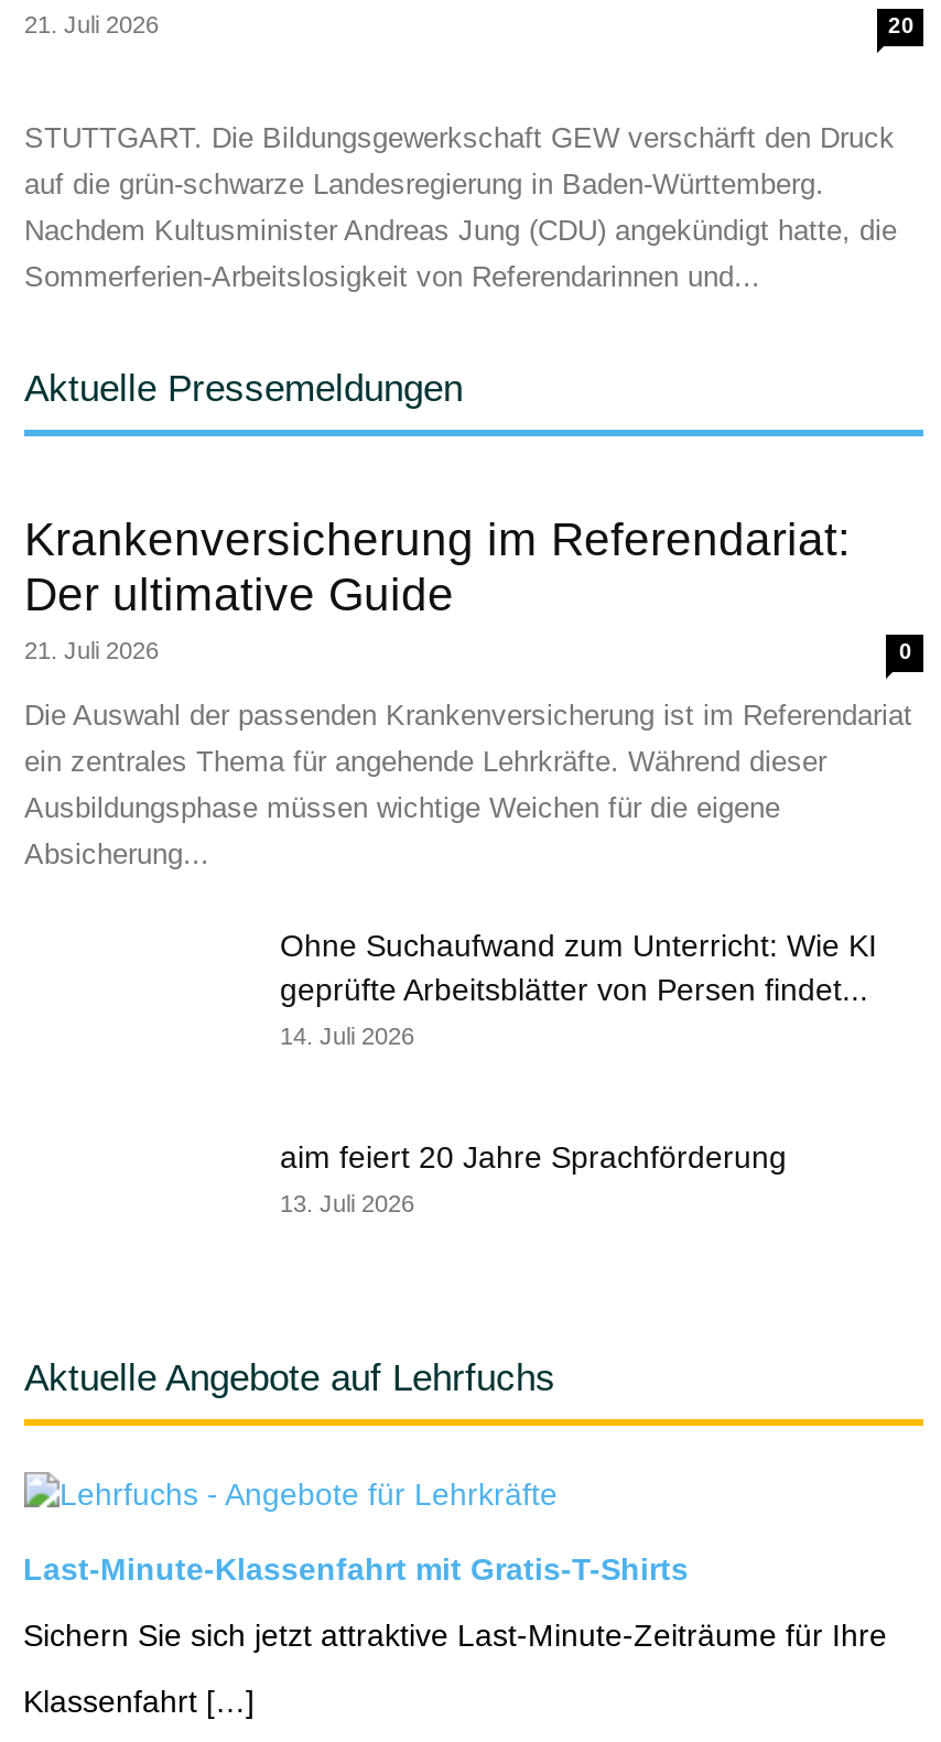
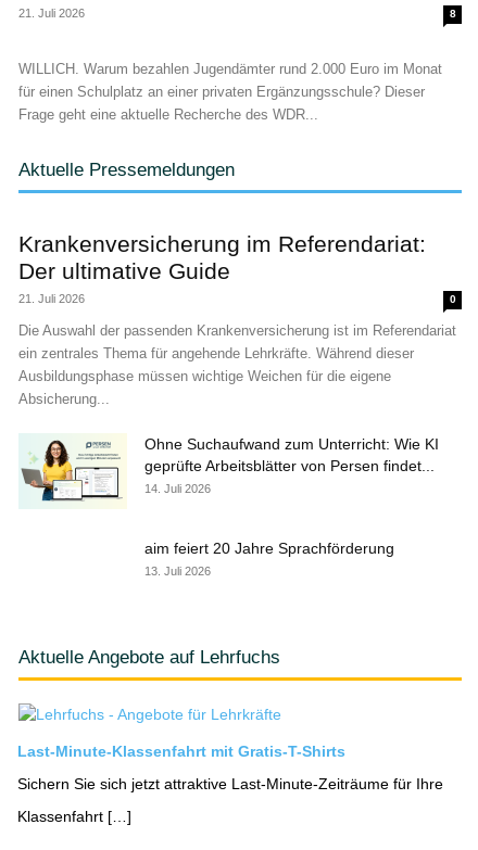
[888,13,915,37] 20 -> [450,8,456,20] 8
[24,121,897,293] STUTTGART. Die Bildungsgewerkschaft GEW verschärft den Druck | auf die grün-schwarze Landesregierung in Baden-Württemberg. | Nachdem Kultusminister Andreas Jung (CDU) angekündigt hatte, die | Sommerferien-Arbeitslosigkeit von Referendarinnen und... -> [18,61,442,123] WILLICH. Warum bezahlen Jugendämter rund 2.000 Euro im Monat | für einen Schulplatz an einer privaten Ergänzungsschule? Dieser | Frage geht eine aktuelle Recherche des WDR...
none -> [18,434,126,508] [image]

